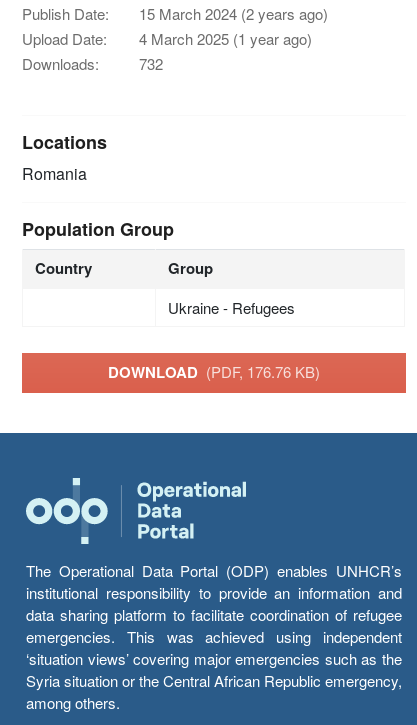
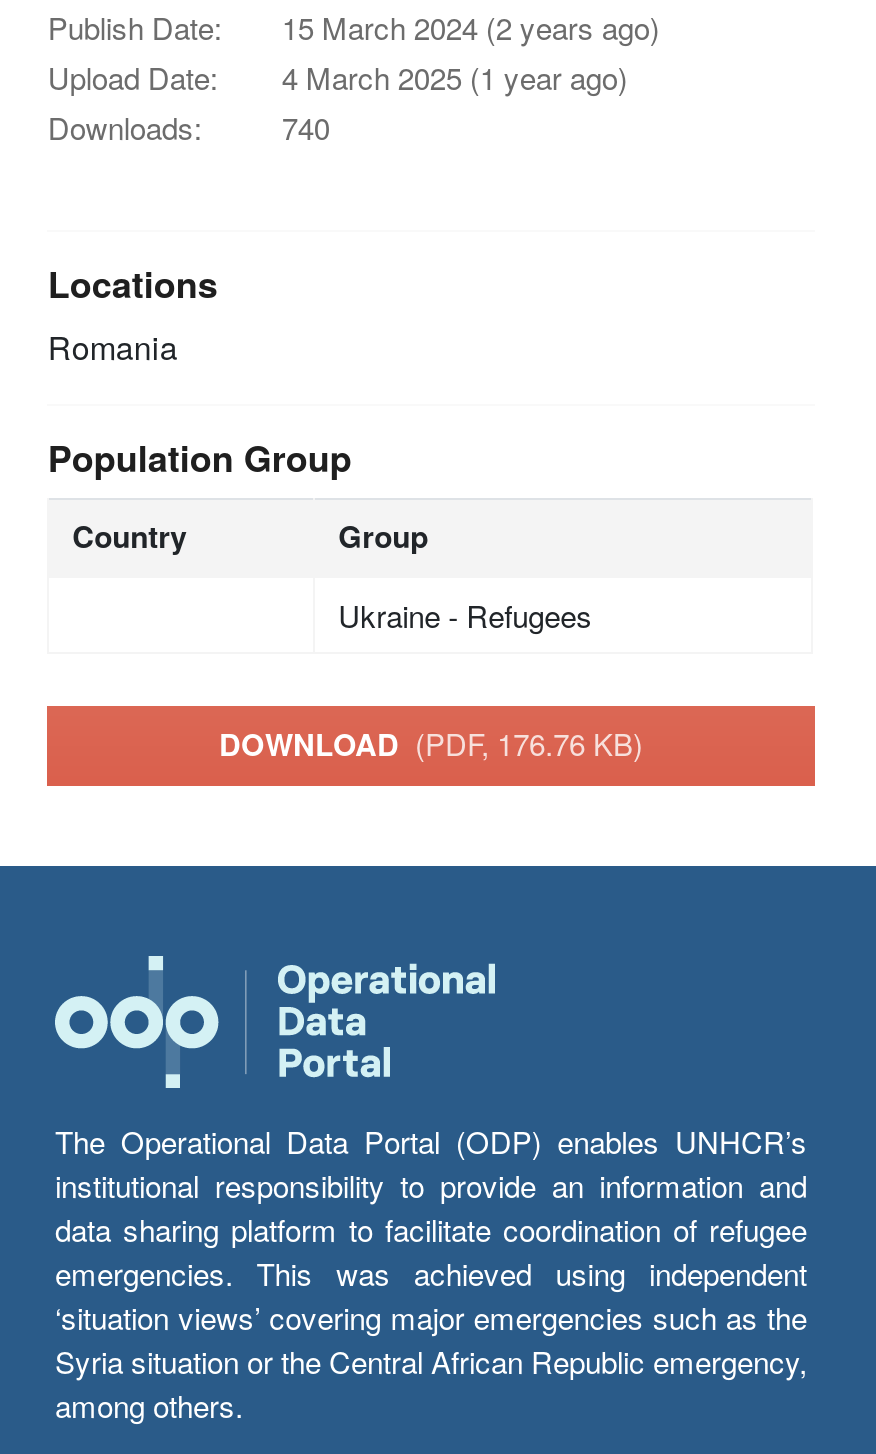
[22,53,163,74] Downloads: 732 -> [48,106,330,148] Downloads: 740

